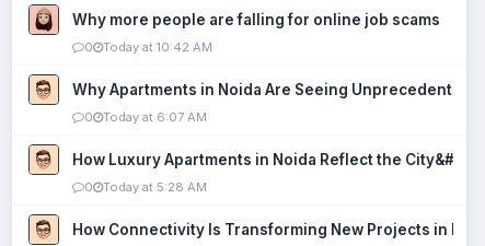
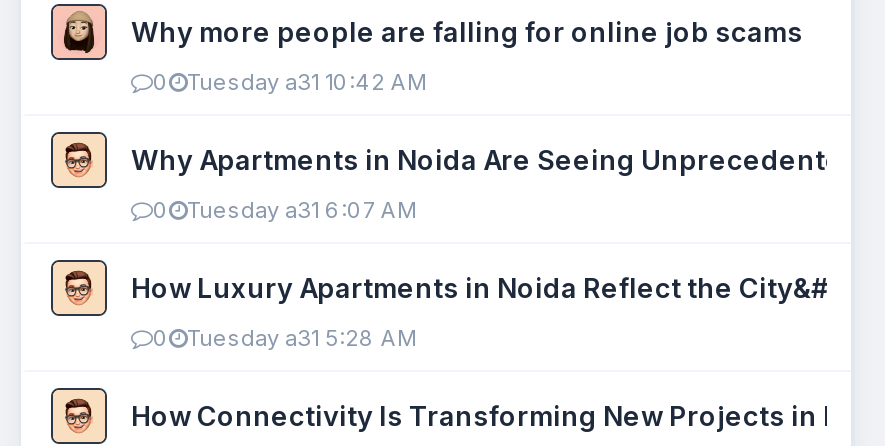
[84,39,212,55] 0 Today at 10:42 AM -> [153,68,427,96] 0 Tuesday a31 10:42 AM
[84,109,207,125] 0 Today at 6:07 AM -> [153,196,417,224] 0 Tuesday a31 6:07 AM
[84,179,207,195] 0 Today at 5:28 AM -> [153,324,417,352] 0 Tuesday a31 5:28 AM

